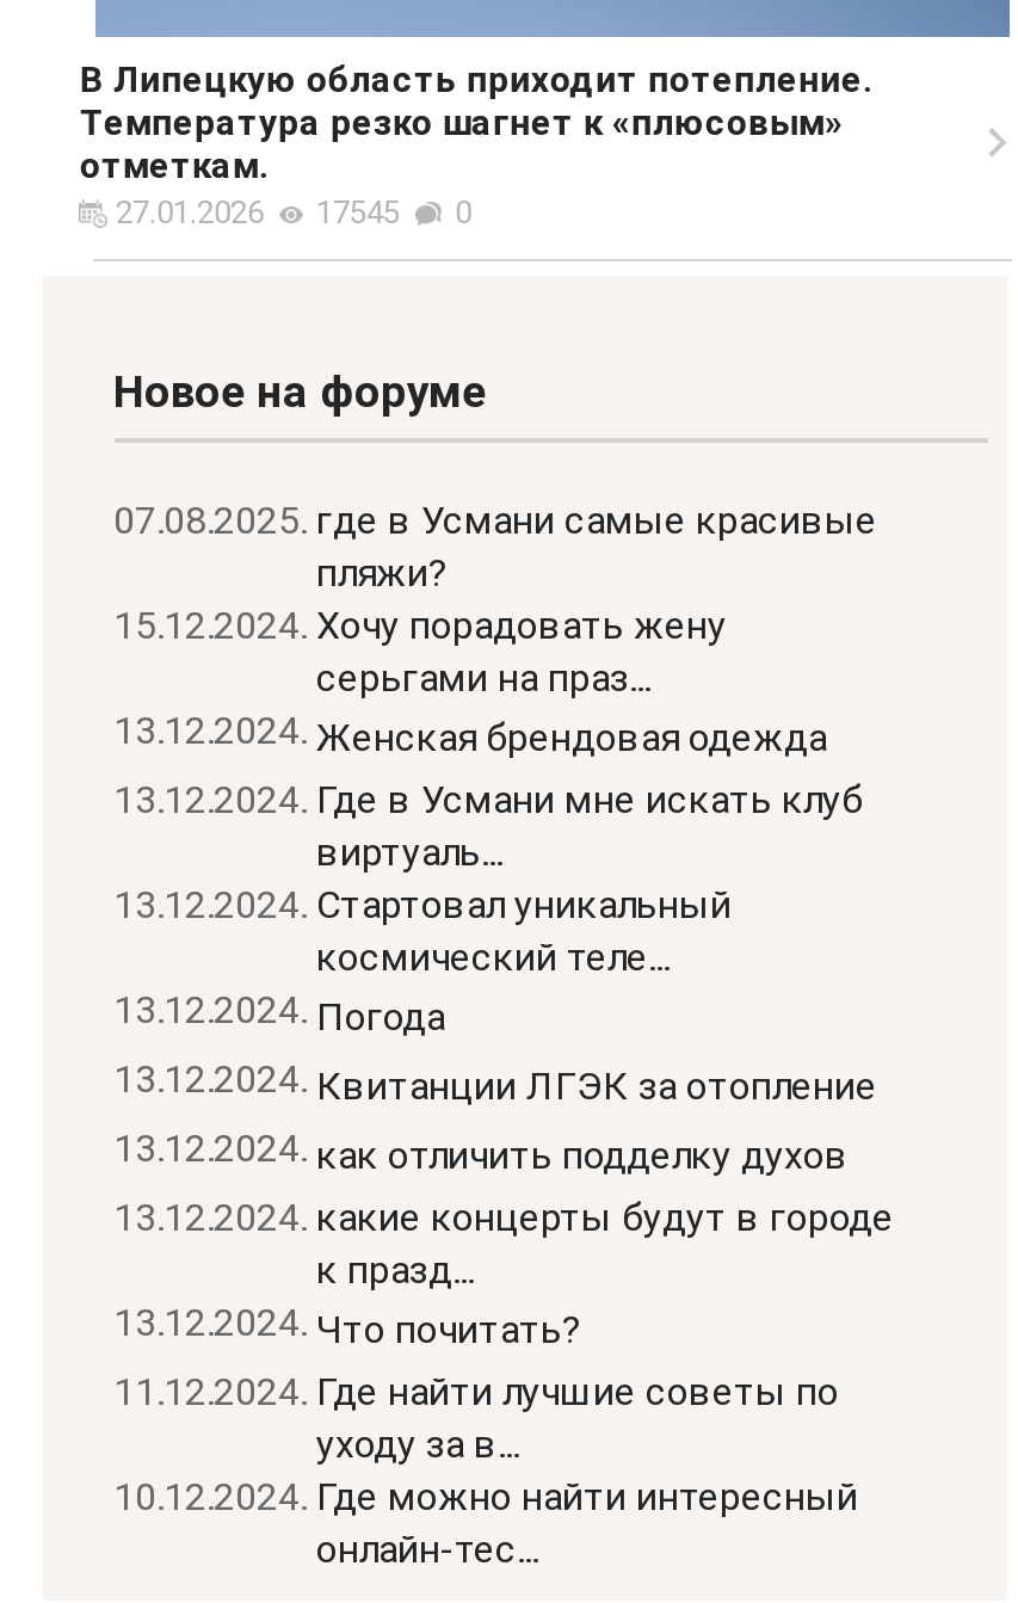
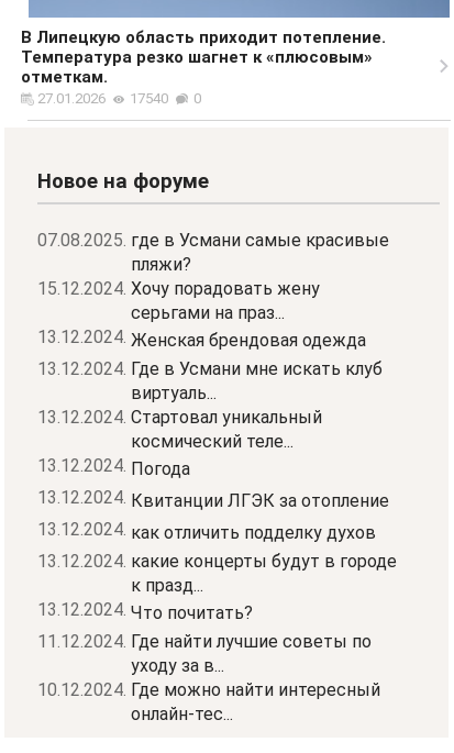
[116,194,471,230] 27.01.2026 17545 0 -> [38,90,202,106] 27.01.2026 17540 0

